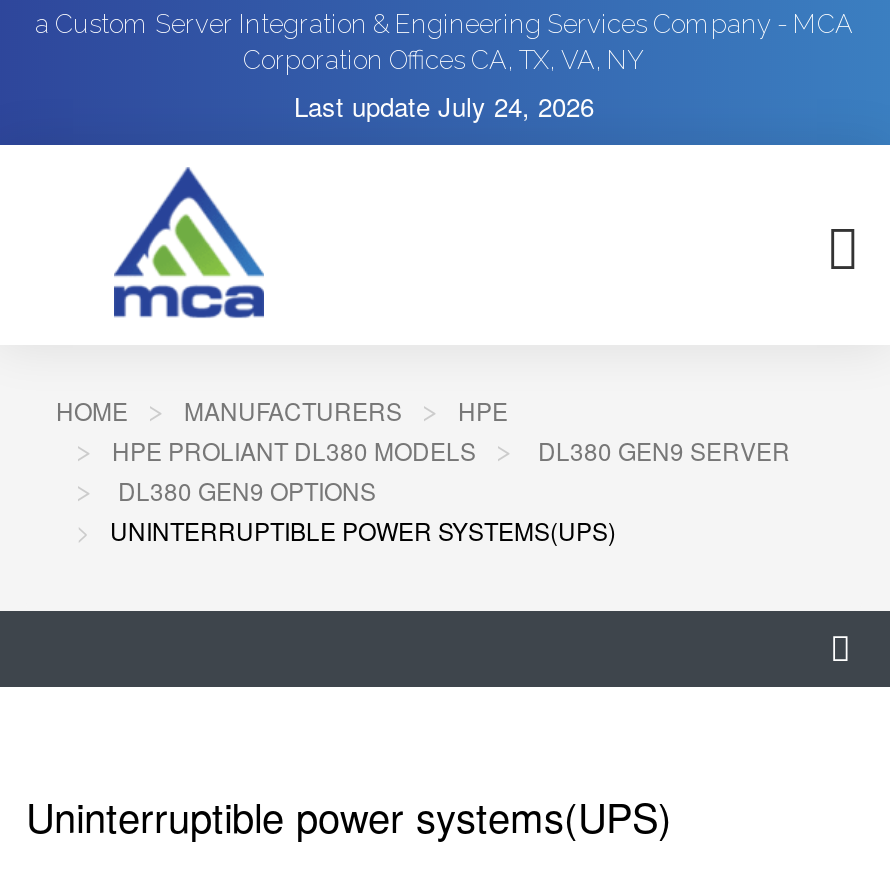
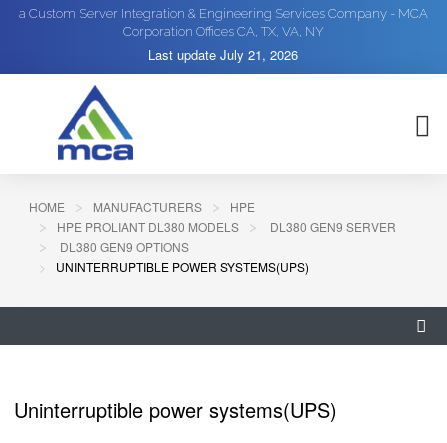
[294,87,594,125] Last update July 24, 2026 -> [148,45,298,64] Last update July 21, 2026

